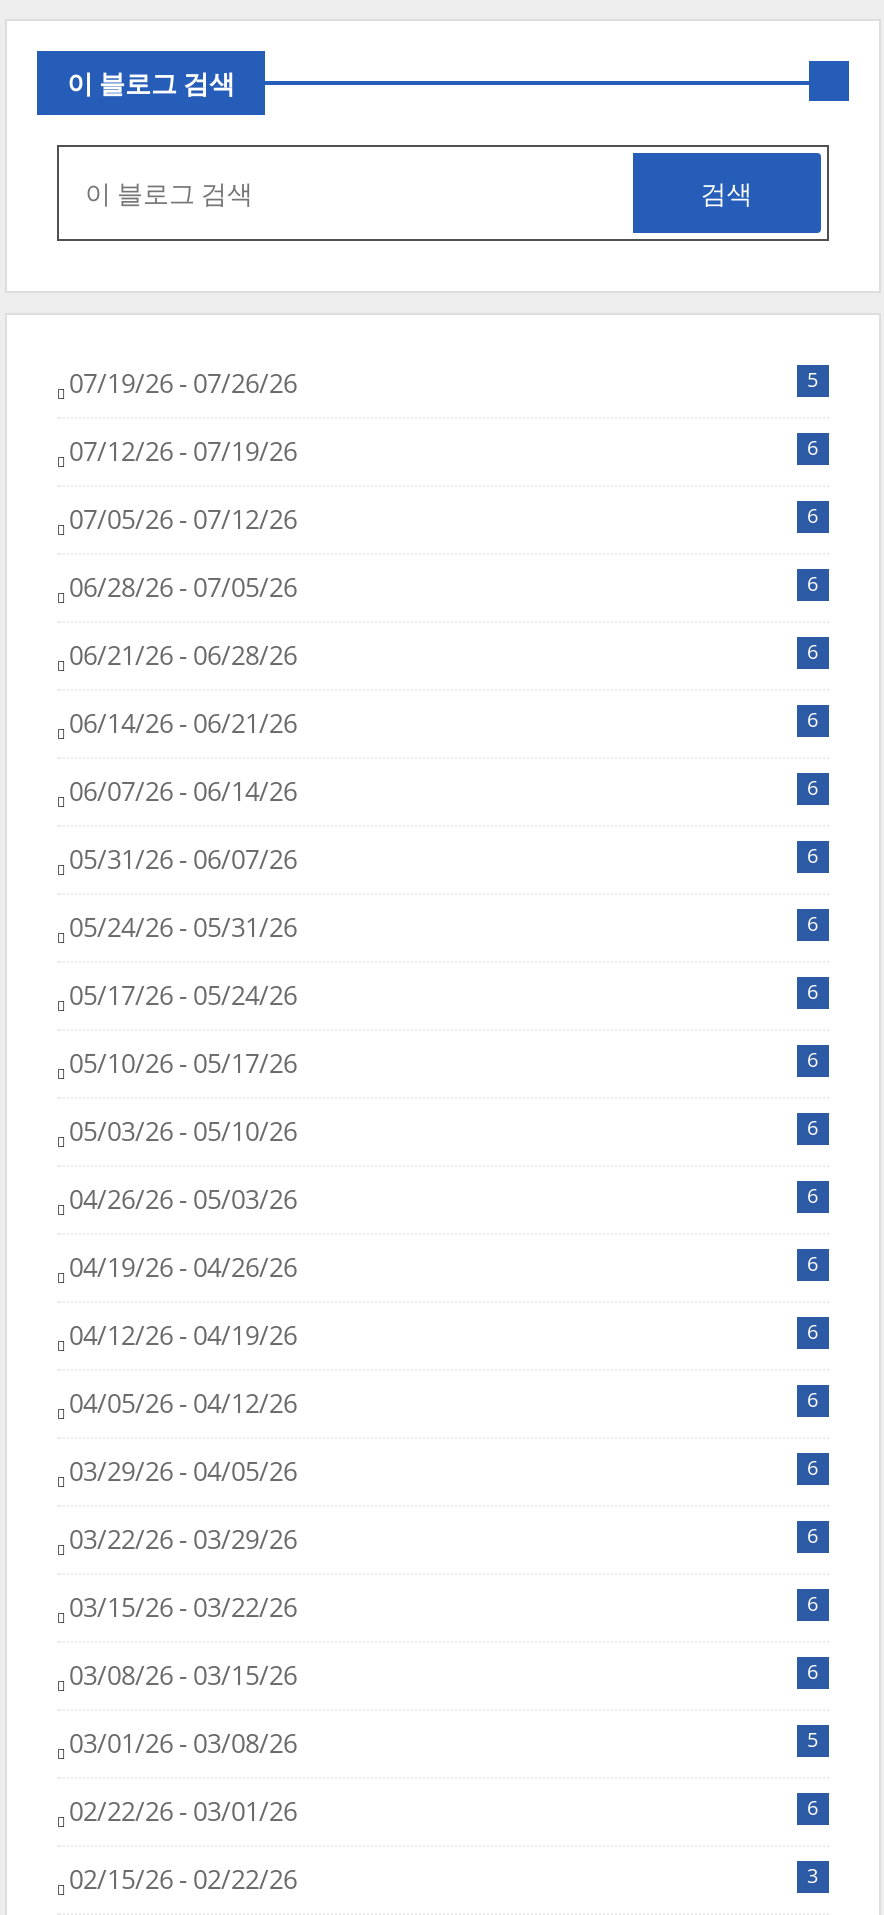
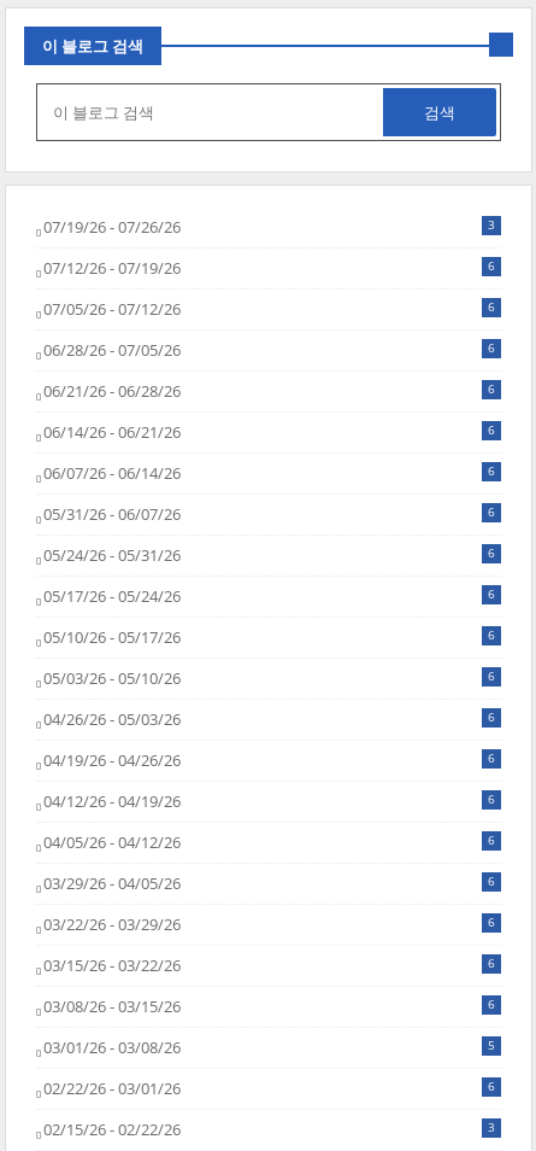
[807,365,819,393] 5 -> [488,216,495,233] 3

